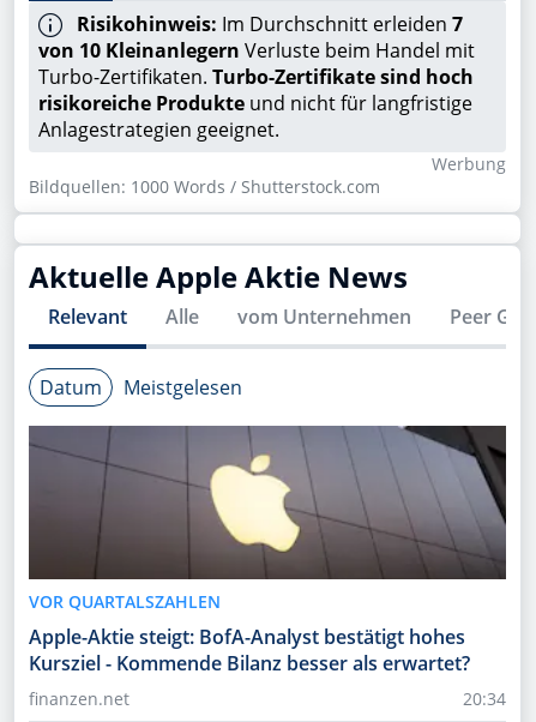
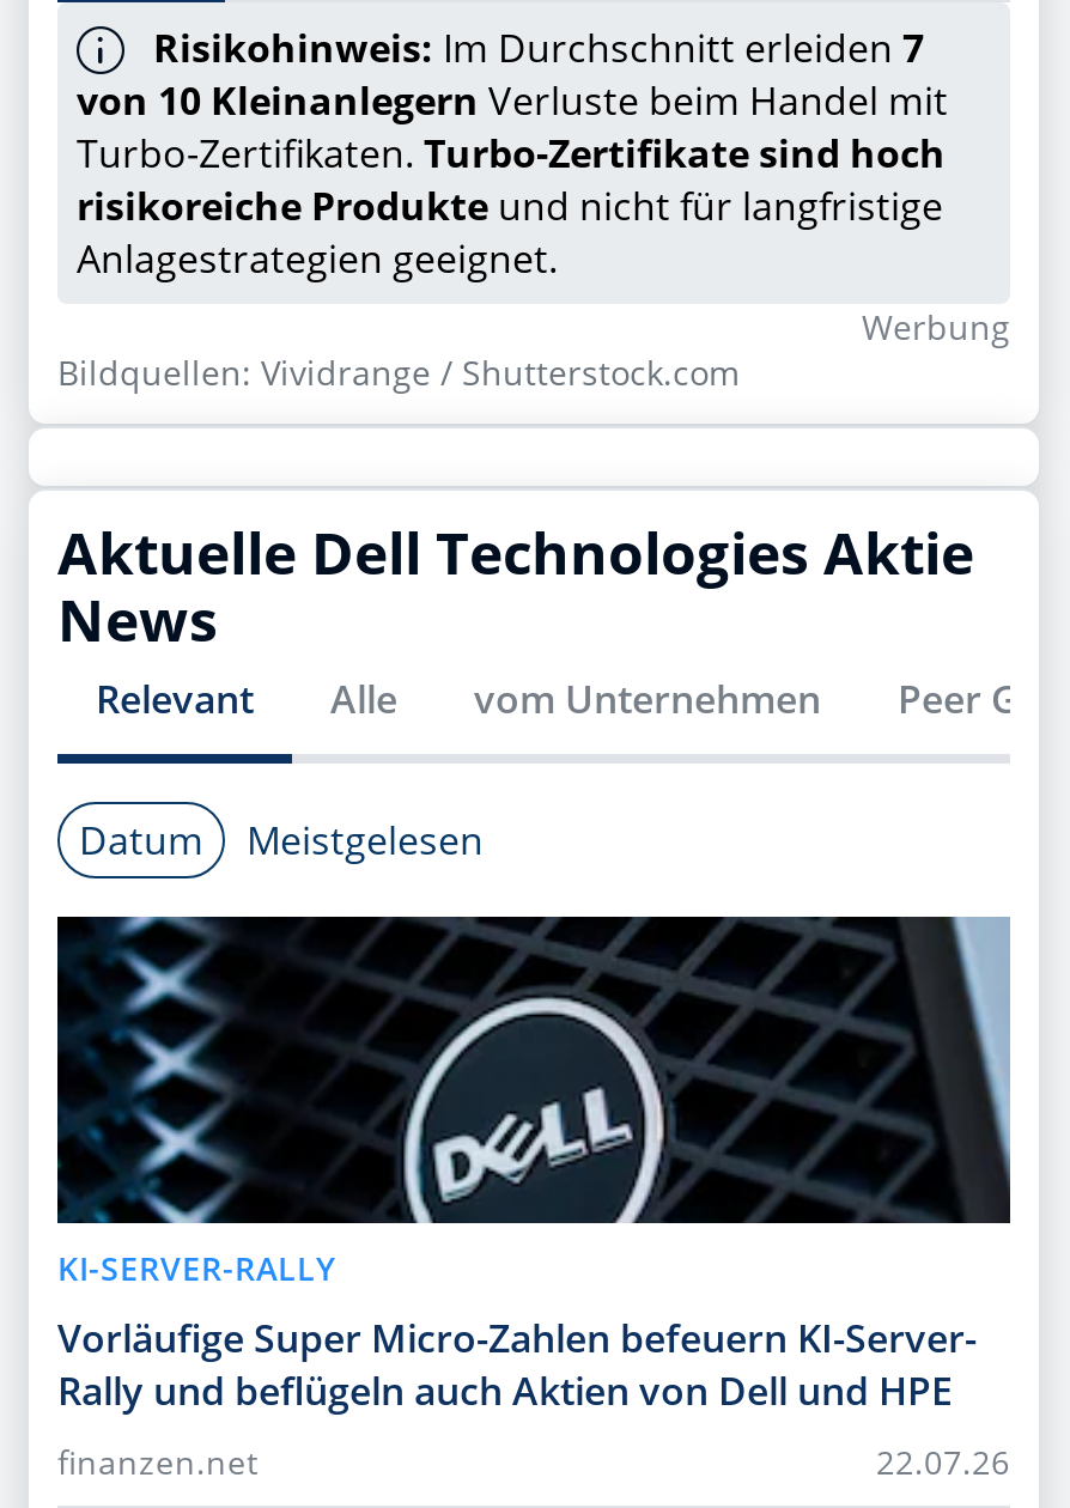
[29,176,380,198] Bildquellen: 1000 Words / Shutterstock.com -> [57,350,740,396] Bildquellen: Vividrange / Shutterstock.com
[29,257,408,297] Aktuelle Apple Aktie News -> [57,513,974,659] Aktuelle Dell Technologies Aktie | News
[28,425,507,677] [image] | VOR QUARTALSZAHLEN | Apple-Aktie steigt: BofA-Analyst bestätigt hohes | Kursziel - Kommende Bilanz besser als erwartet? -> [55,914,1010,1418] [image] | KI-SERVER-RALLY | Vorläufige Super Micro-Zahlen befeuern KI-Server- | Rally und beflügeln auch Aktien von Dell und HPE
[463,688,506,710] 20:34 -> [876,1440,1010,1485] 22.07.26

